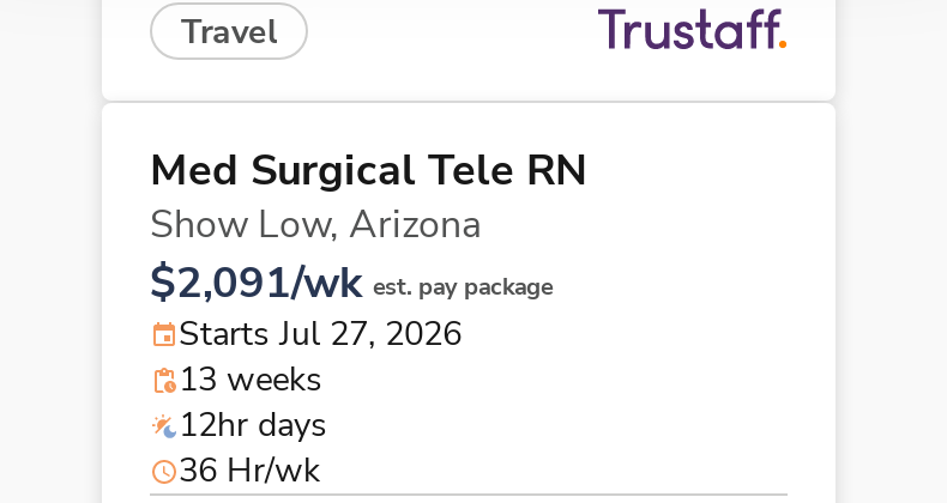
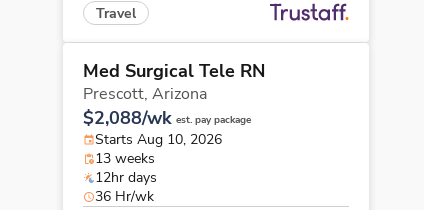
[150,199,553,357] Show Low, Arizona | $2,091/wk est. pay package | Starts Jul 27, 2026 -> [83,83,251,149] Prescott, Arizona | $2,088/wk est. pay package | Starts Aug 10, 2026

